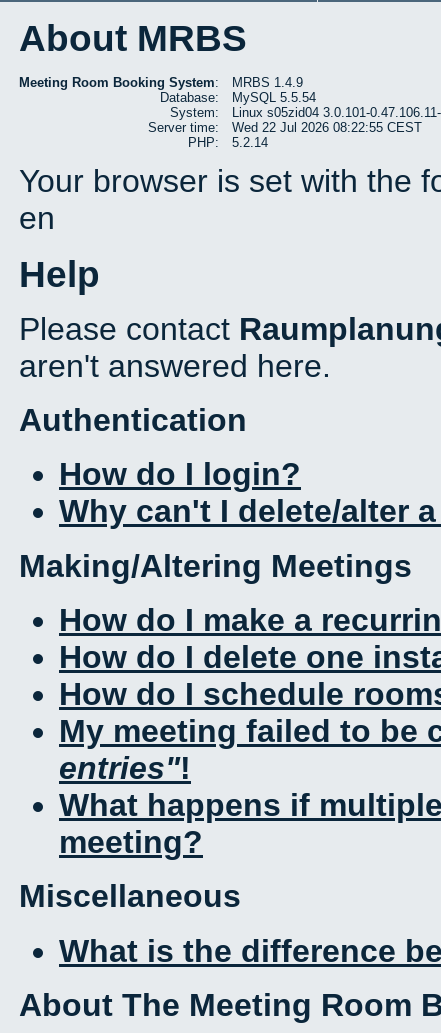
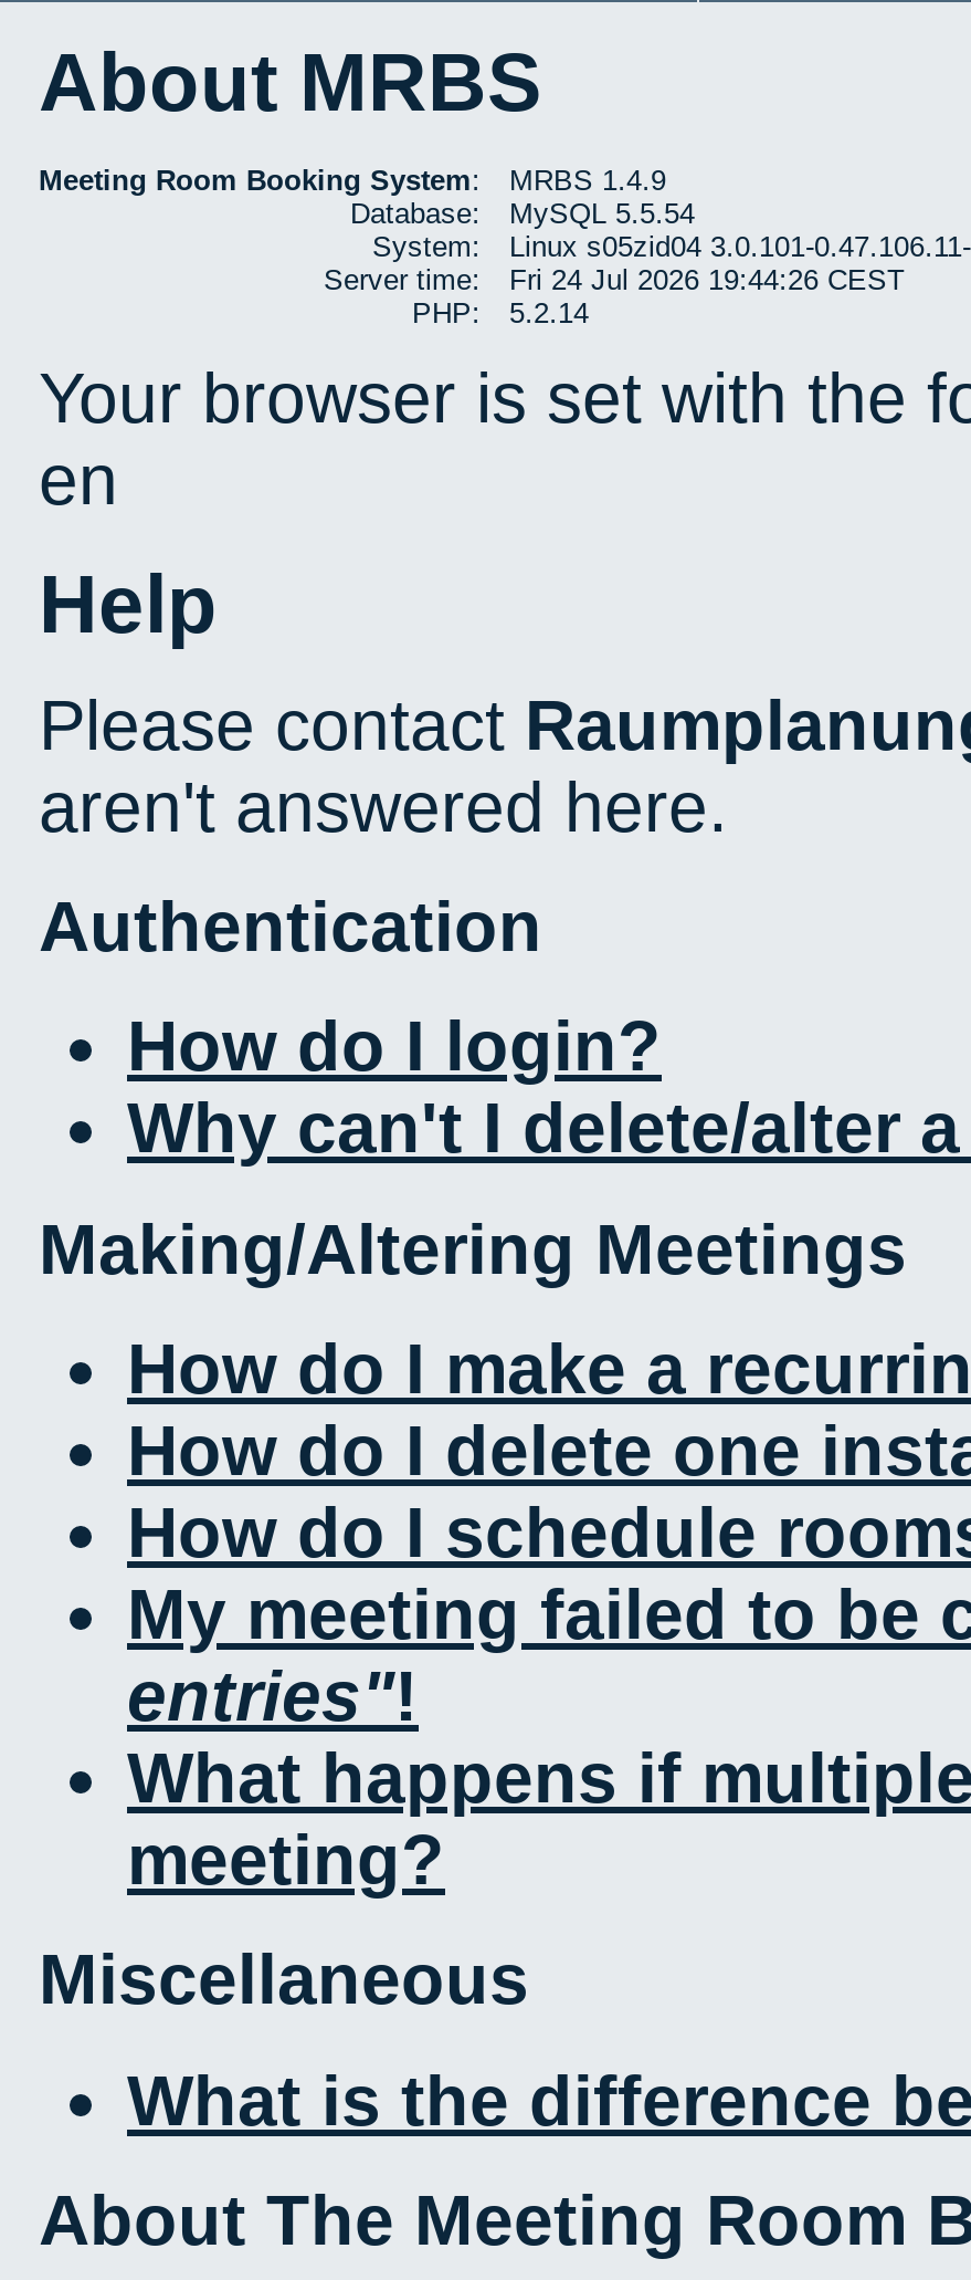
[148,120,422,135] Server time: Wed 22 Jul 2026 08:22:55 CEST -> [324,264,905,297] Server time: Fri 24 Jul 2026 19:44:26 CEST

